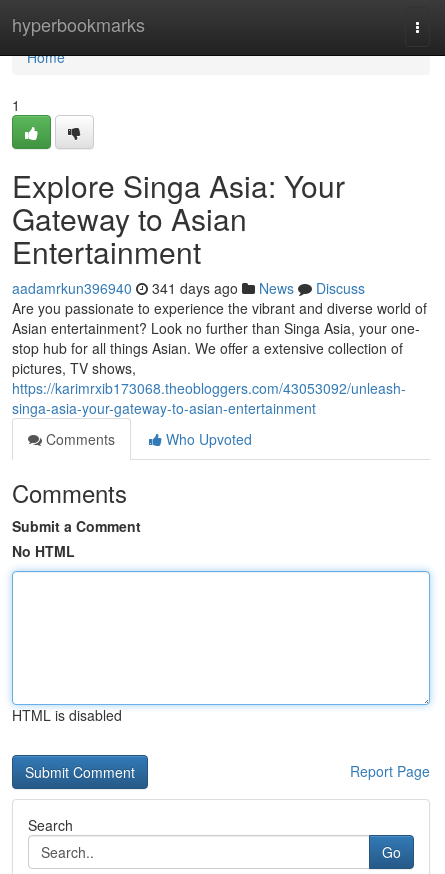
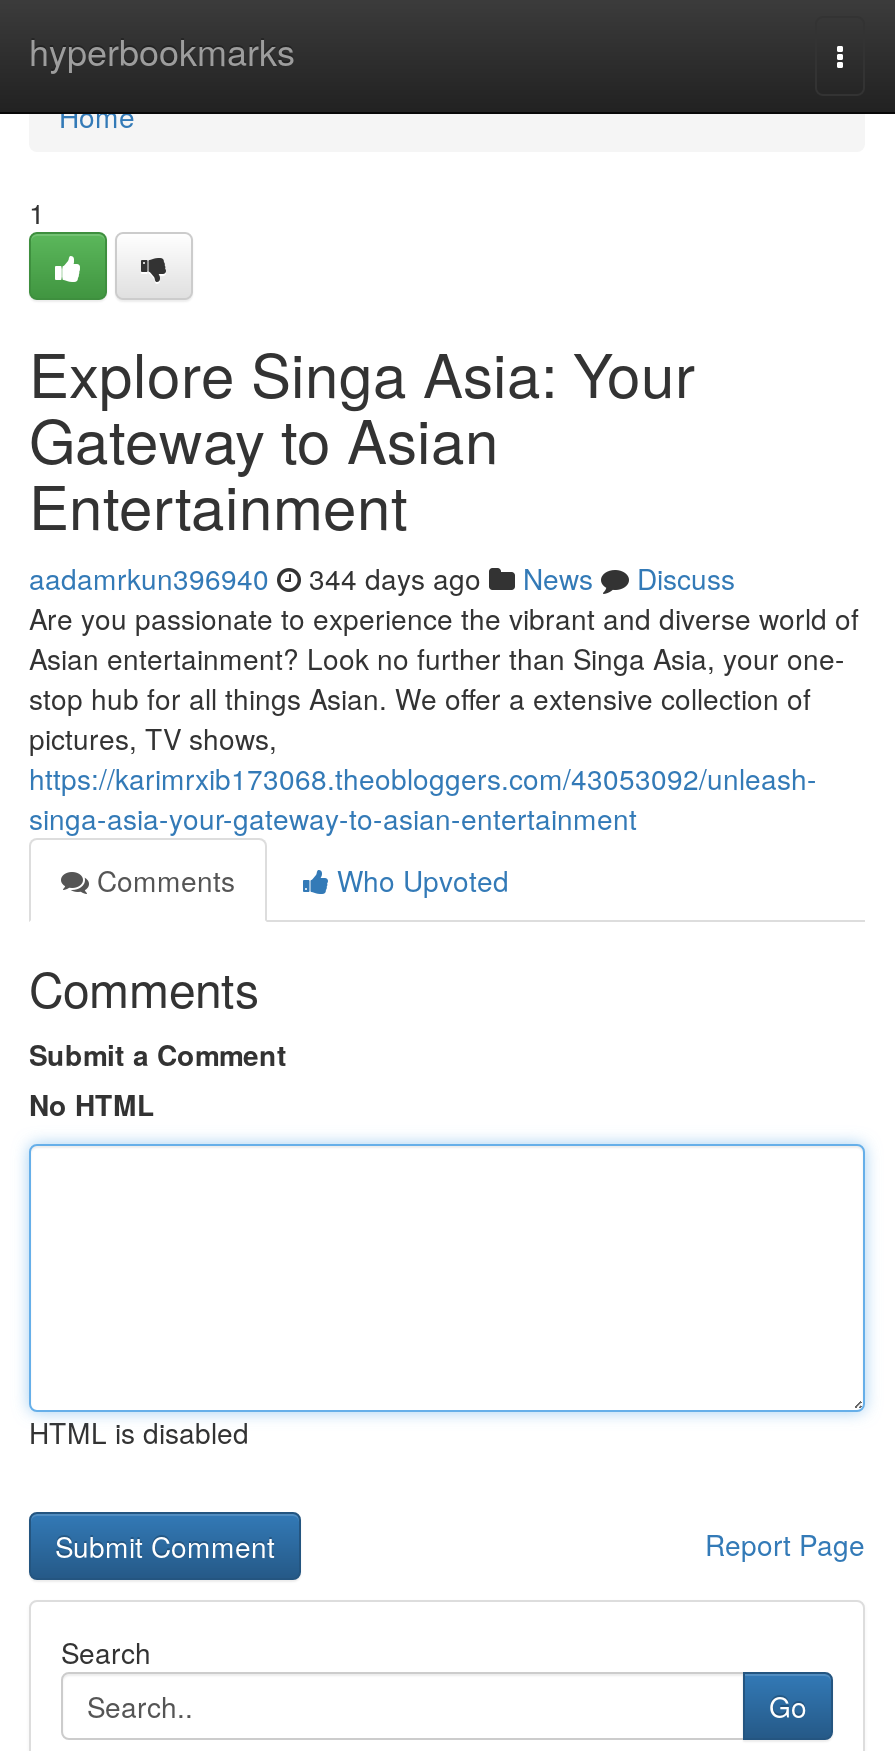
[12,278,365,298] aadamrkun396940 341 days ago News Discuss -> [29,558,735,598] aadamrkun396940 344 days ago News Discuss

